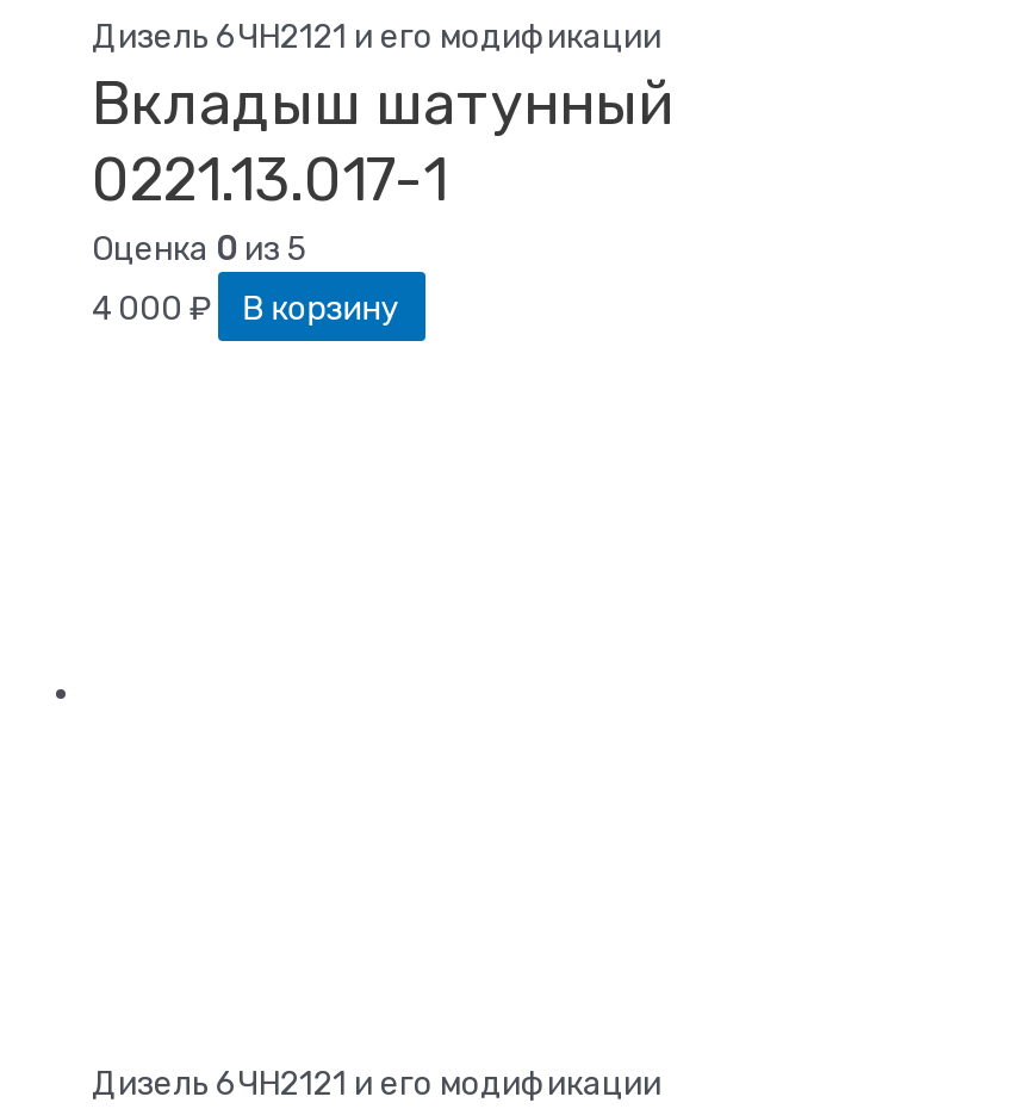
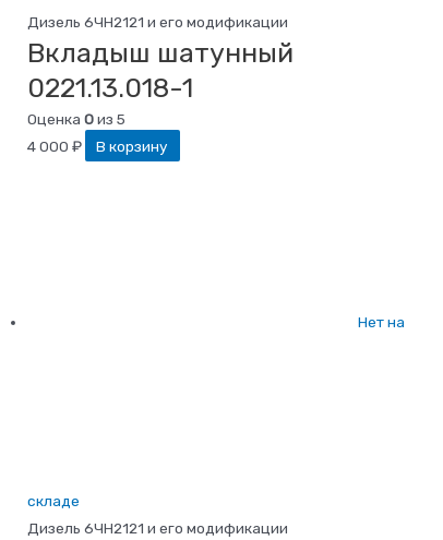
[92,144,447,213] 0221.13.017-1 -> [27,71,193,103] 0221.13.018-1
none -> [27,491,80,509] складе
none -> [358,313,405,331] Нет на

